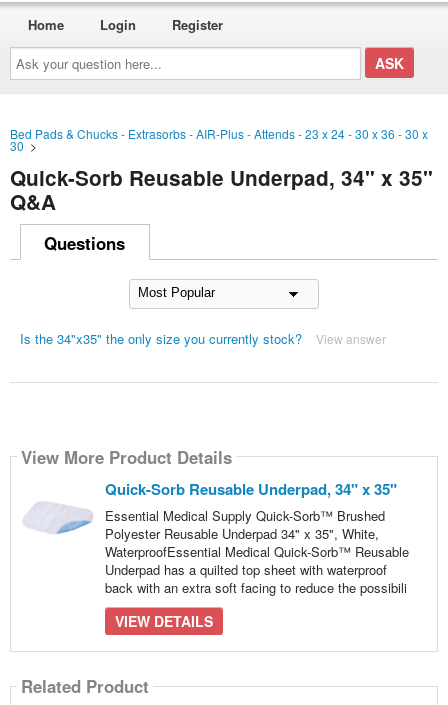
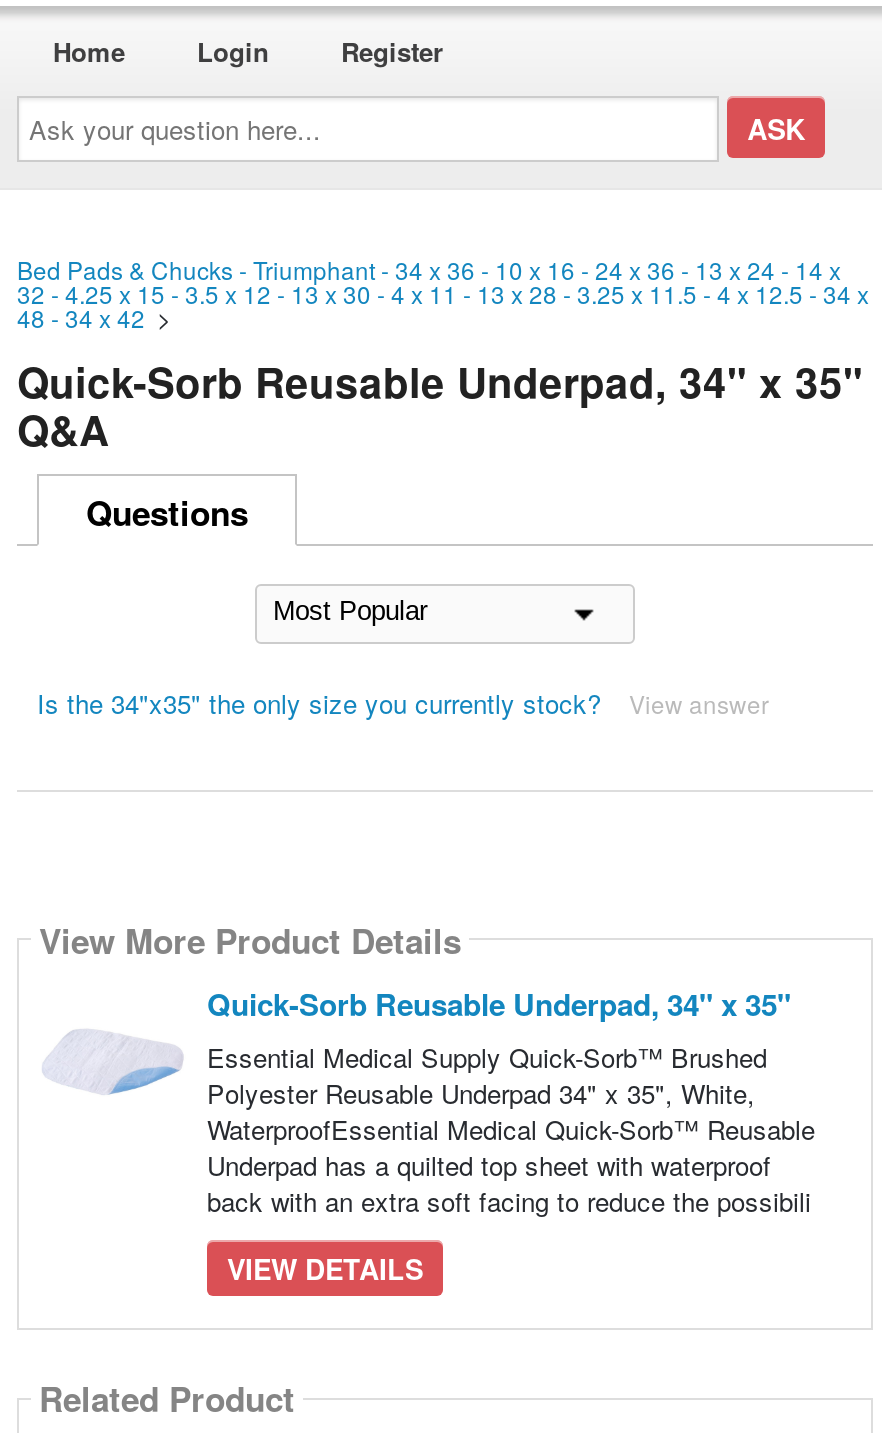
[10,125,428,154] Bed Pads & Chucks - Extrasorbs - AIR-Plus - Attends - 23 x 24 - 30 x 36 - 30 x | 30> -> [17,252,869,334] Bed Pads & Chucks - Triumphant - 34 x 36 - 10 x 16 - 24 x 36 - 13 x 24 - 14 x | 32 - 4.25 x 15 - 3.5 x 12 - 13 x 30 - 4 x 11 - 13 x 28 - 3.25 x 11.5 - 4 x 12.5 - 34 x | 48 - 34 x 42 >

